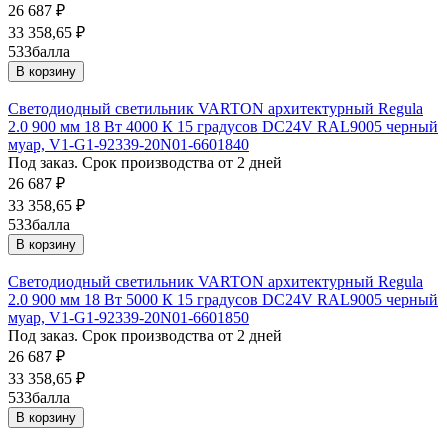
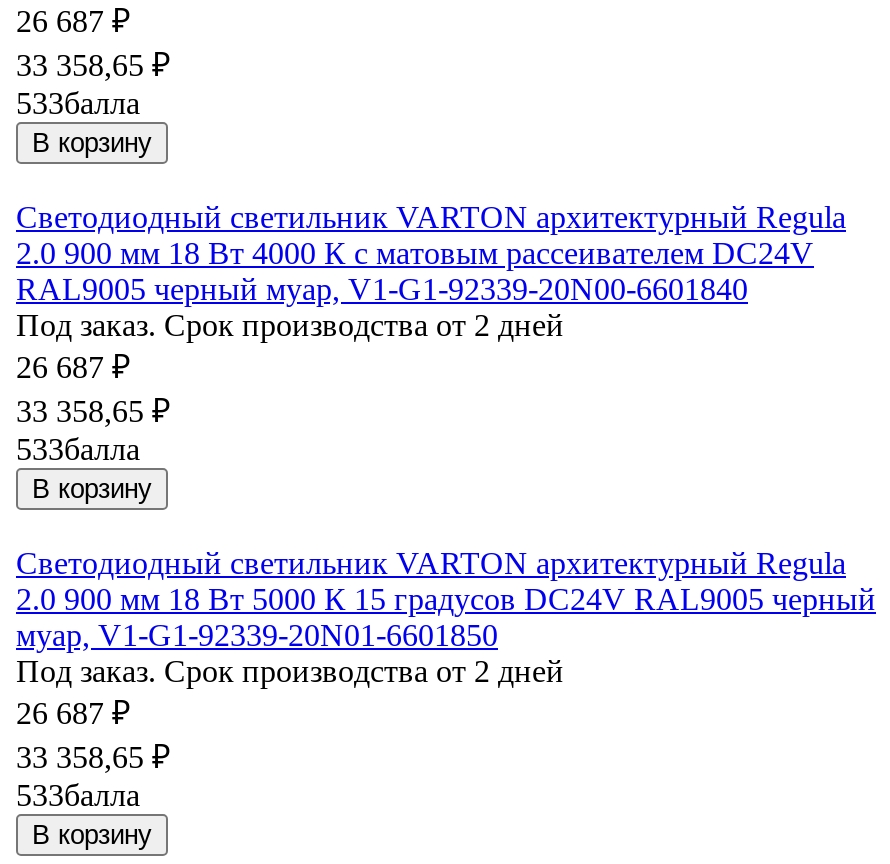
[8,118,438,153] 2.0 900 мм 18 Вт 4000 К 15 градусов DC24V RAL9005 черный | муар, V1-G1-92339-20N01-6601840 -> [16,236,814,306] 2.0 900 мм 18 Вт 4000 К с матовым рассеивателем DC24V | RAL9005 черный муар, V1-G1-92339-20N00-6601840

